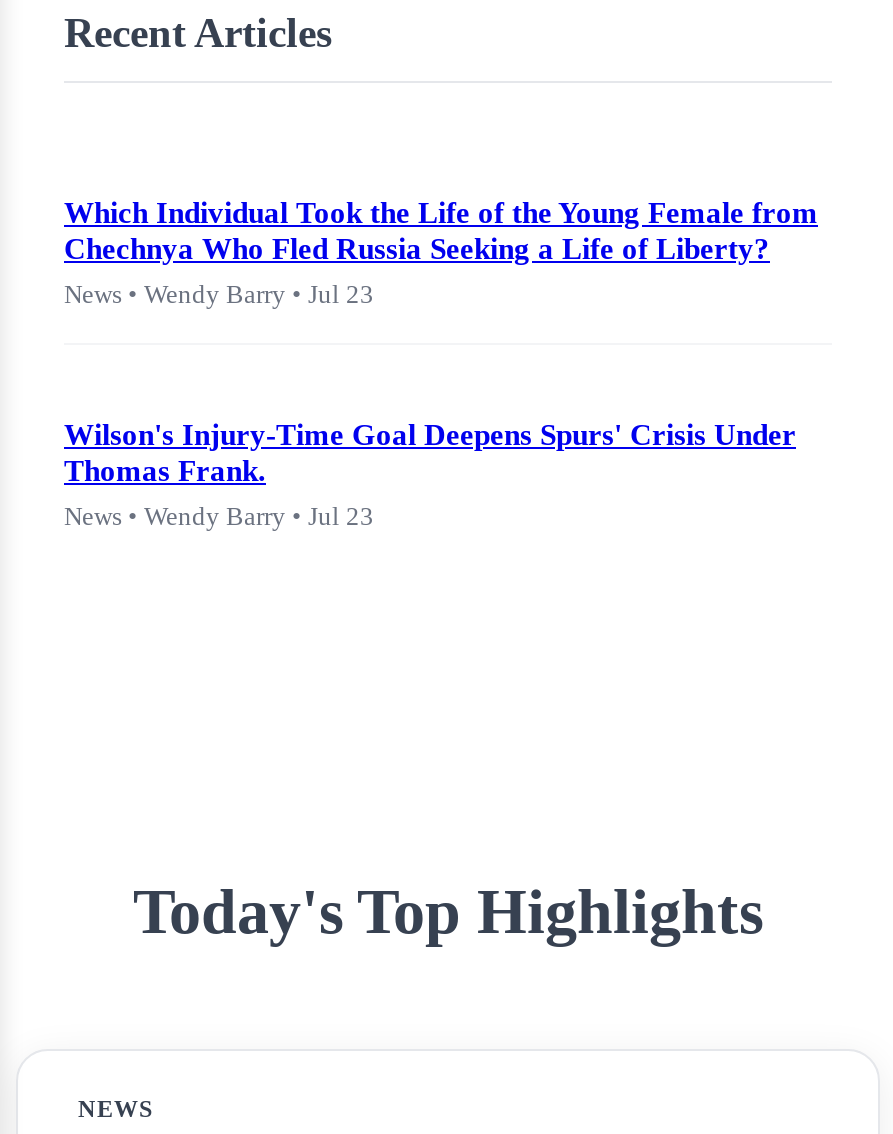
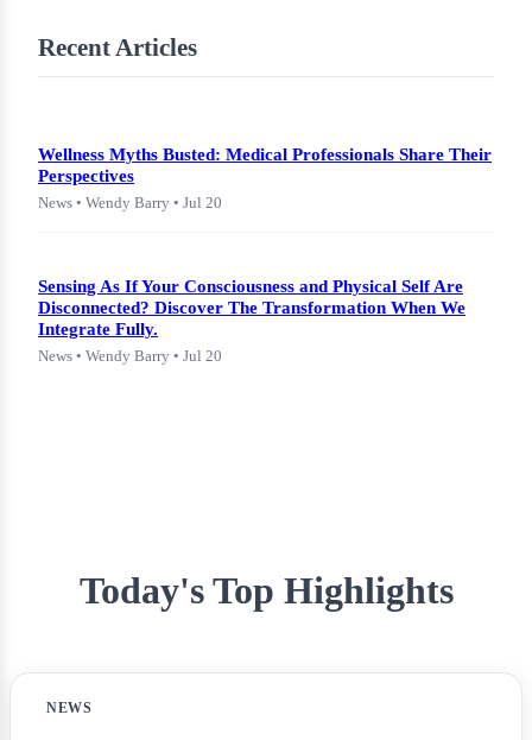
[64,195,818,265] Which Individual Took the Life of the Young Female from | Chechnya Who Fled Russia Seeking a Life of Liberty? -> [38,143,492,185] Wellness Myths Busted: Medical Professionals Share Their | Perspectives
[64,281,374,309] News • Wendy Barry • Jul 23 -> [38,195,222,211] News • Wendy Barry • Jul 20
[64,417,796,487] Wilson's Injury-Time Goal Deepens Spurs' Crisis Under | Thomas Frank. -> [38,276,465,339] Sensing As If Your Consciousness and Physical Self Are | Disconnected? Discover The Transformation When We | Integrate Fully.
[64,503,374,531] News • Wendy Barry • Jul 23 -> [38,348,222,365] News • Wendy Barry • Jul 20

